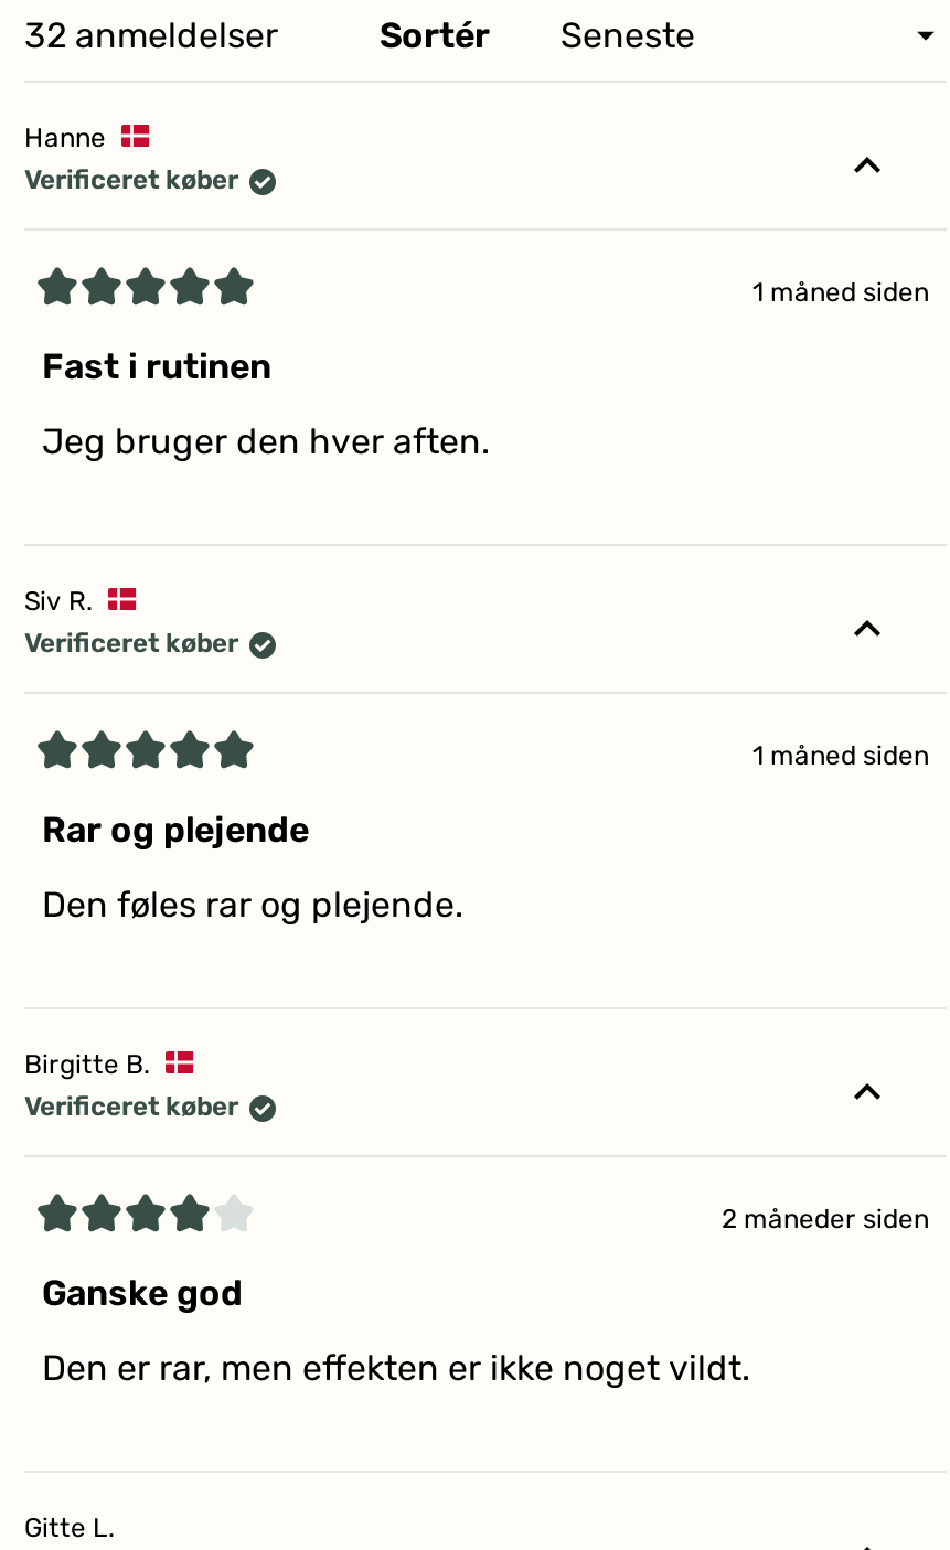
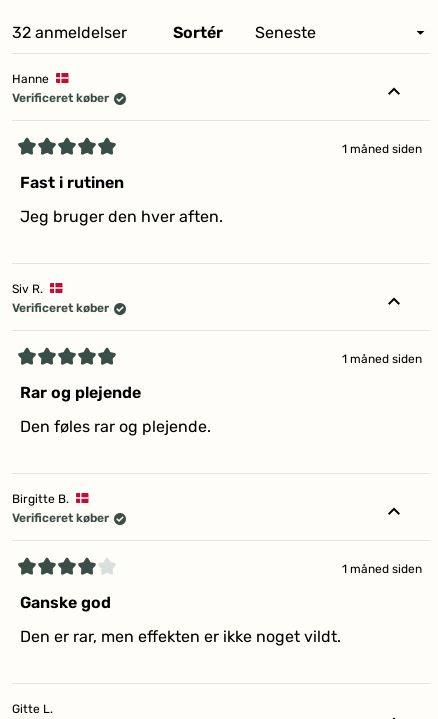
[722,1204,929,1235] 2 måneder siden -> [342,562,422,576] 1 måned siden

